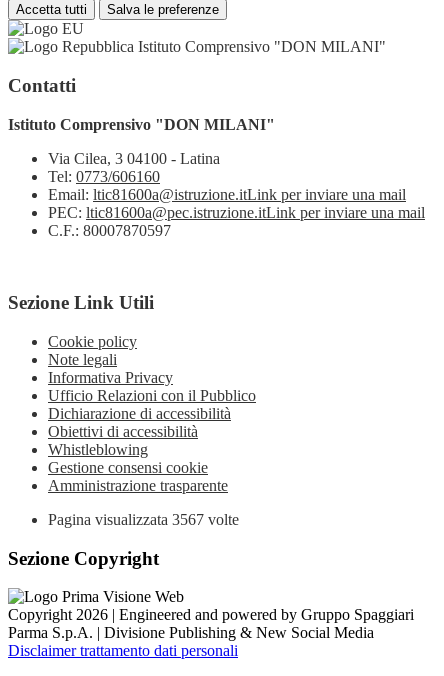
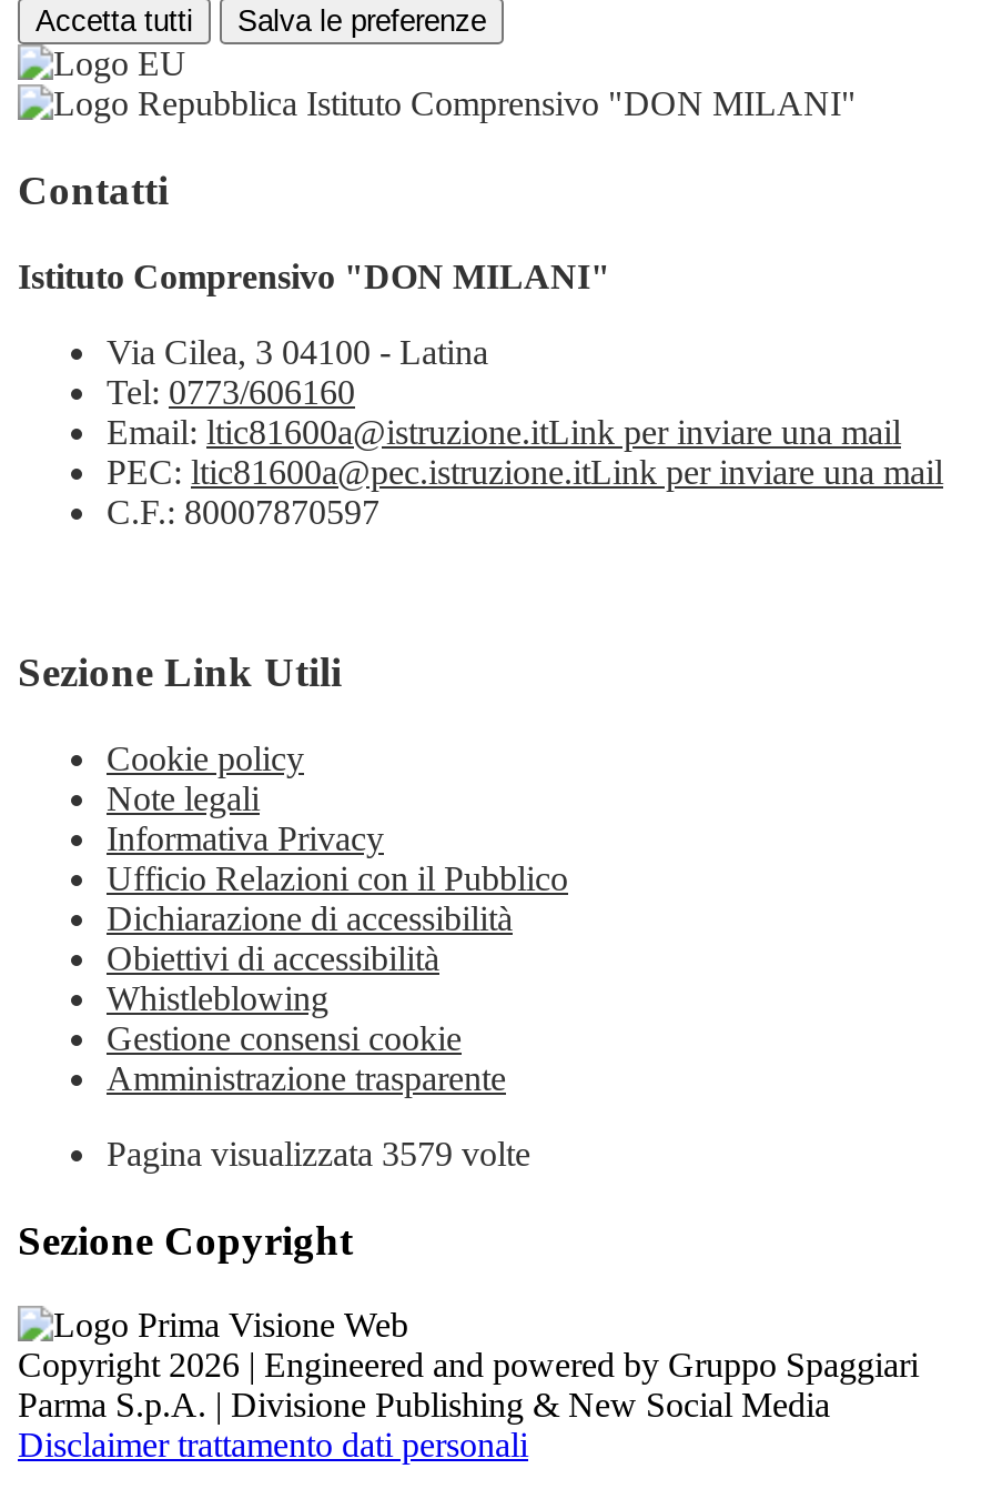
[48,511,239,528] Pagina visualizzata 3567 volte -> [107,1135,530,1173] Pagina visualizzata 3579 volte

